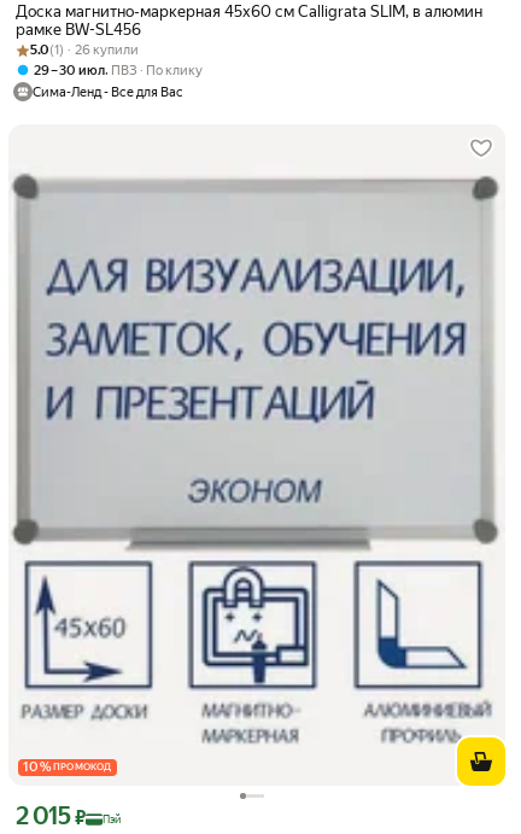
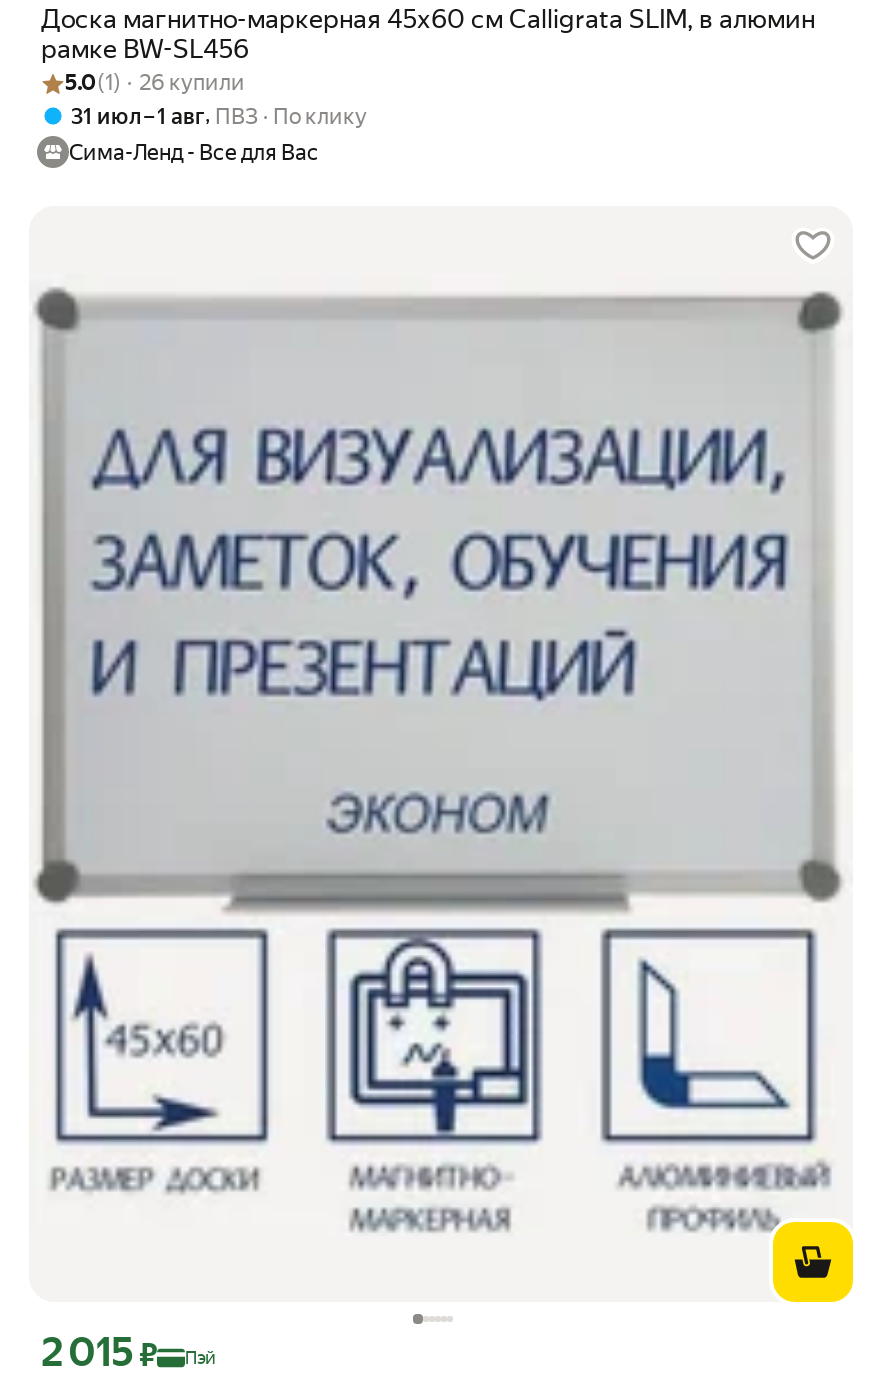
[34,62,203,78] 29 – 30 июл, ПВЗ По клику -> [71,103,367,130] 31 июл – 1 авг, ПВЗ По клику
[23,759,112,775] 10%ПРОМОКОД -> none

